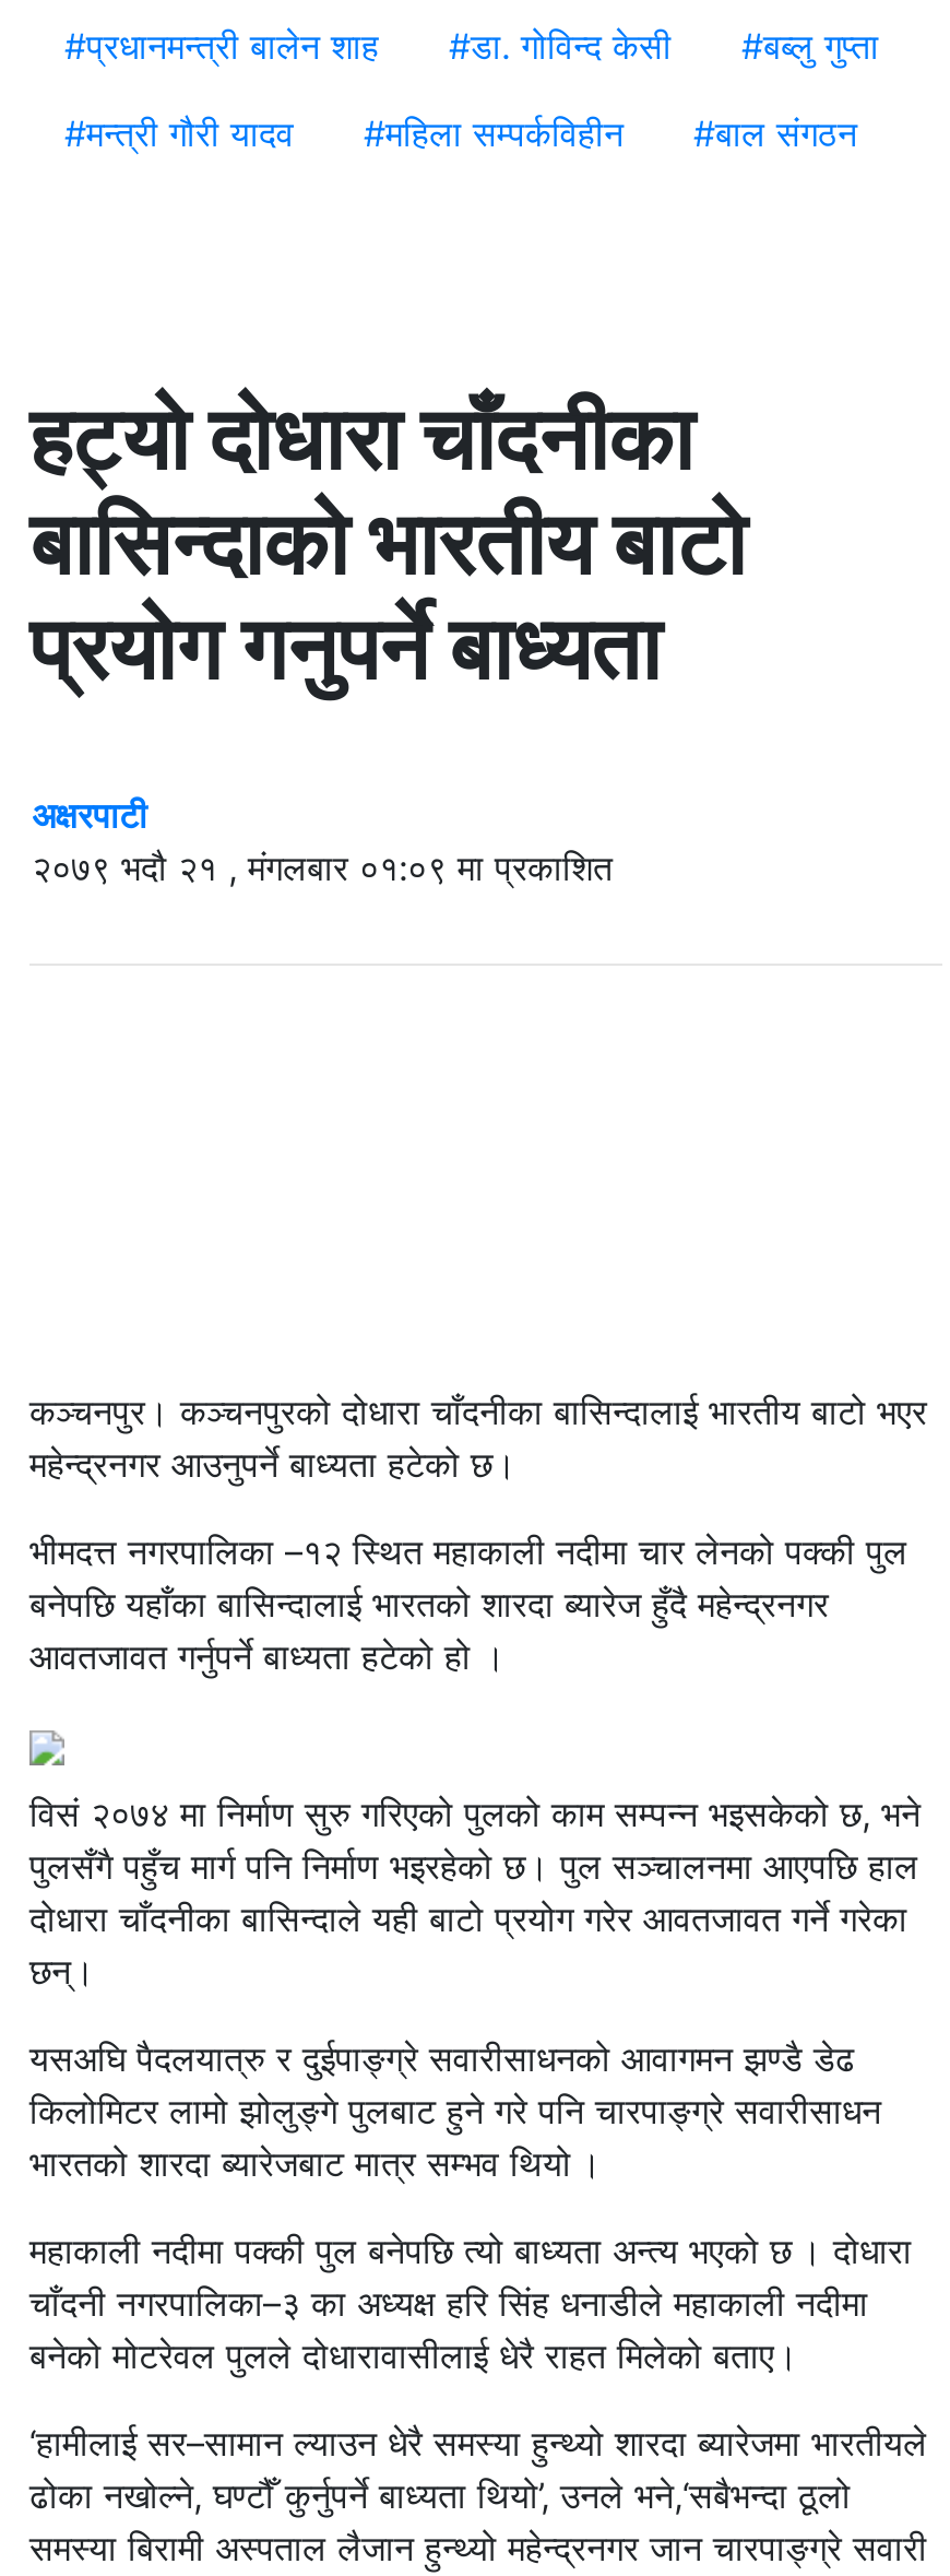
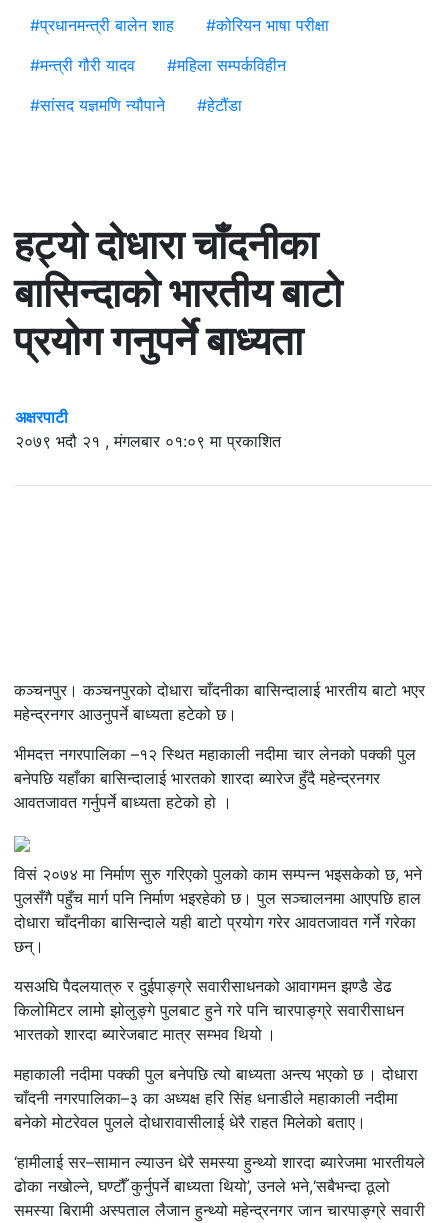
[449,24,879,68] #डा. गोविन्द केसी | #बब्लु गुप्ता -> [206,15,329,35] #कोरियन भाषा परीक्षा
[693,112,857,156] #बाल संगठन -> [30,95,242,115] #सांसद यज्ञमणि न्यौपाने | #हेटौंडा

